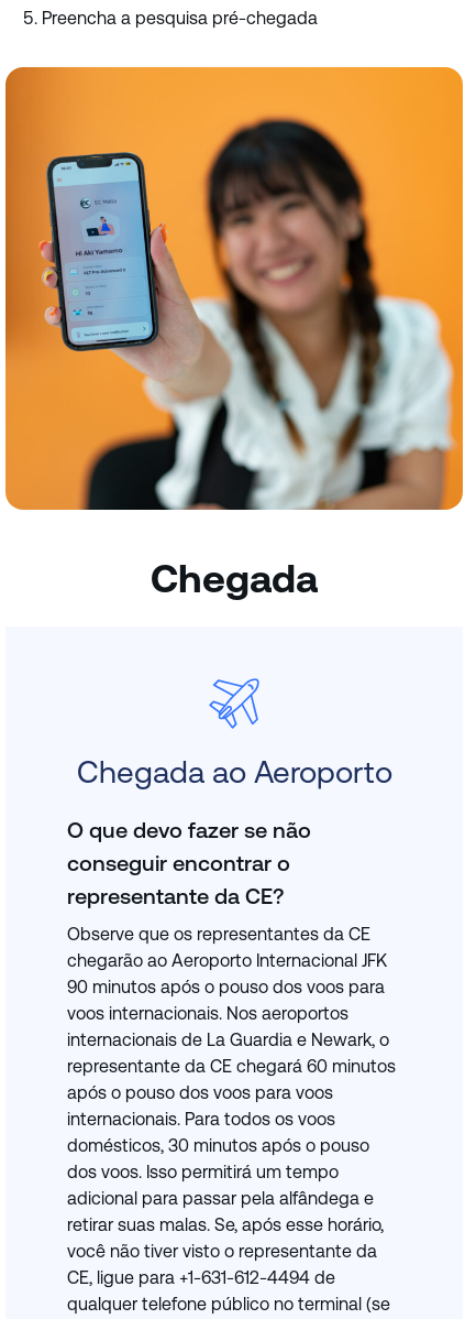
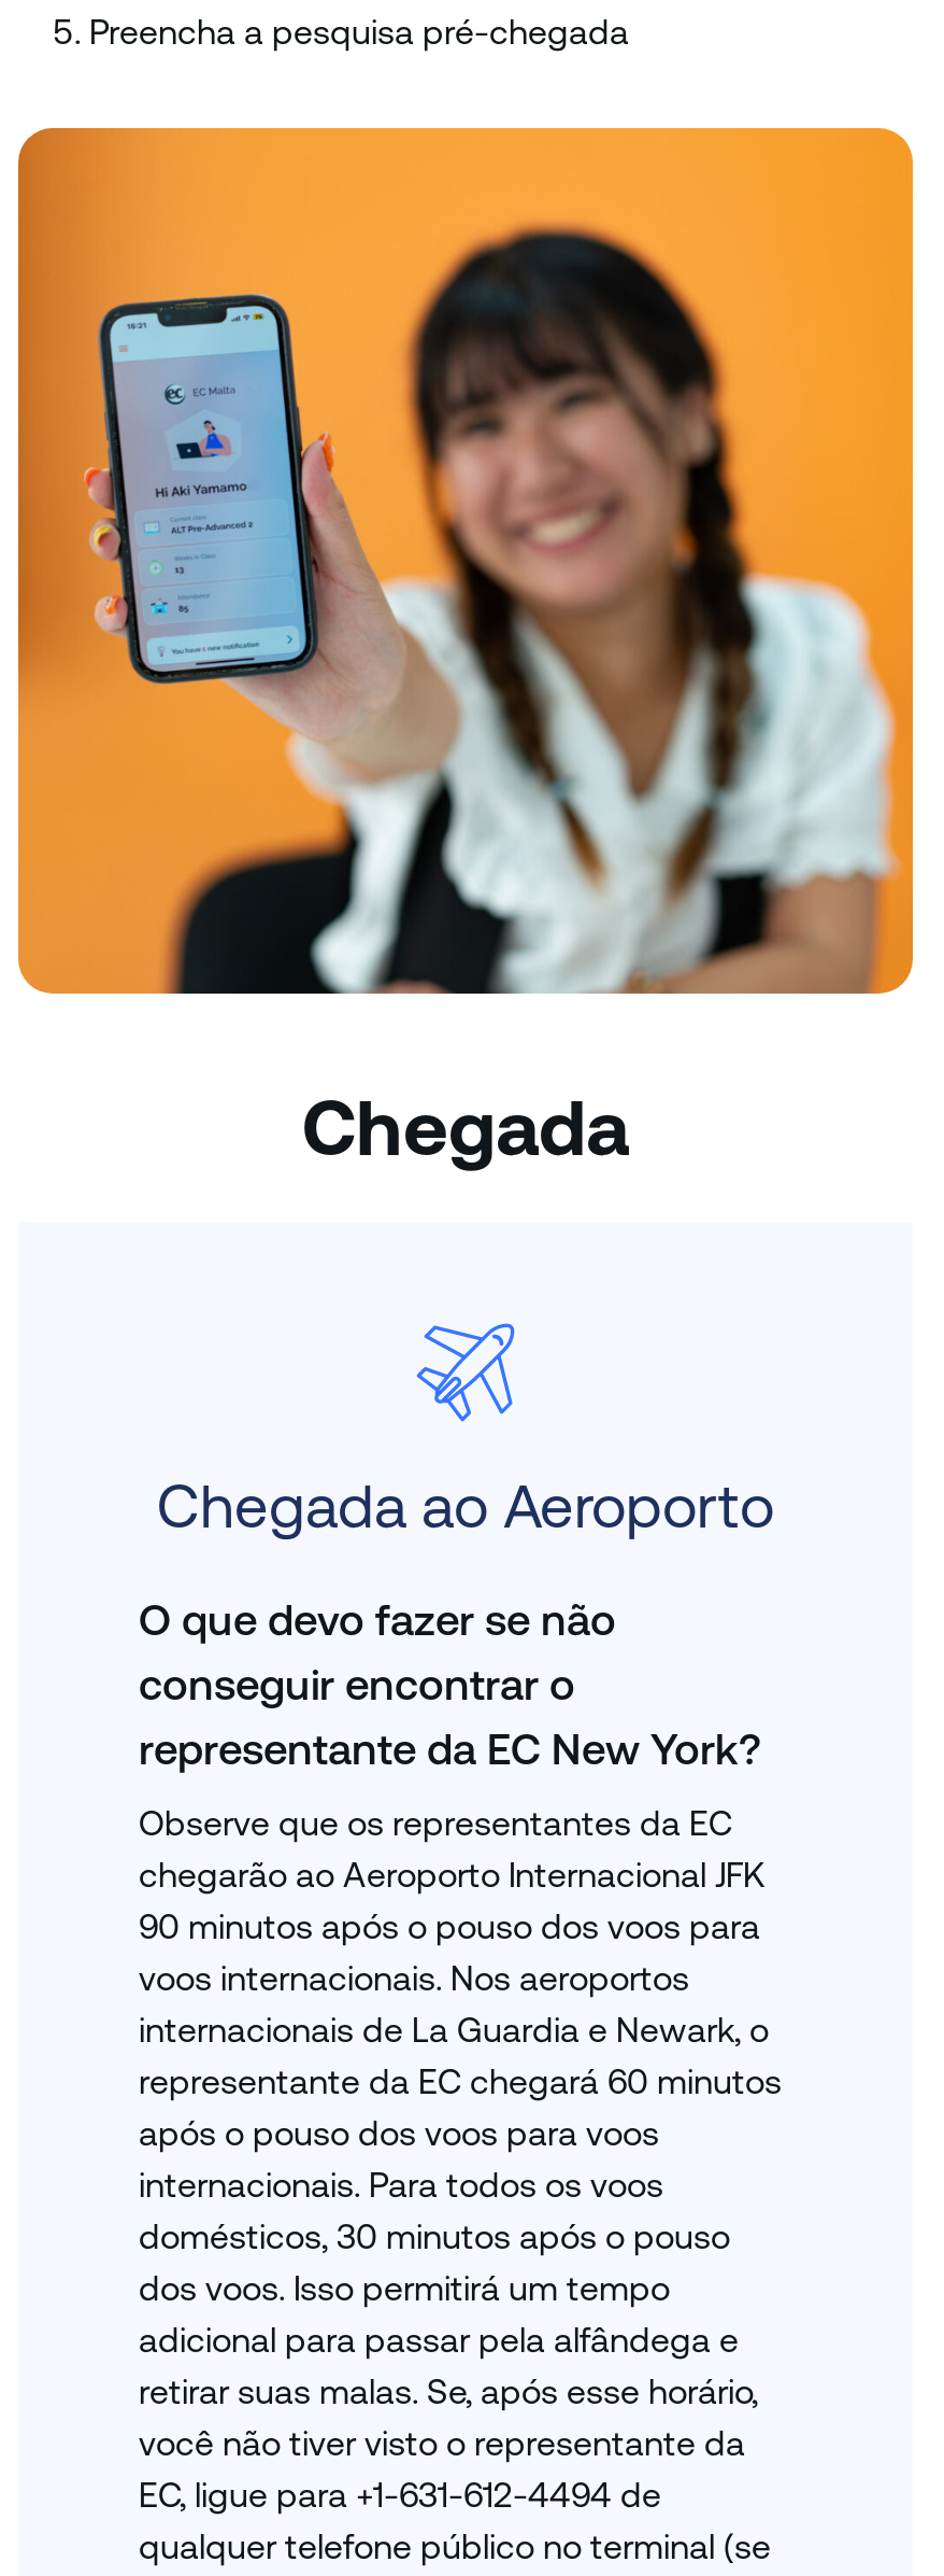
[67,883,284,909] representante da CE? -> [139,1723,760,1775] representante da EC New York?
[67,924,370,945] Observe que os representantes da CE -> [139,1803,732,1844] Observe que os representantes da EC
[67,1056,396,1077] representante da CE chegará 60 minutos -> [139,2061,782,2102] representante da EC chegará 60 minutos
[67,1267,335,1288] CE, ligue para +1-631-612-4494 de -> [139,2475,661,2516] EC, ligue para +1-631-612-4494 de

